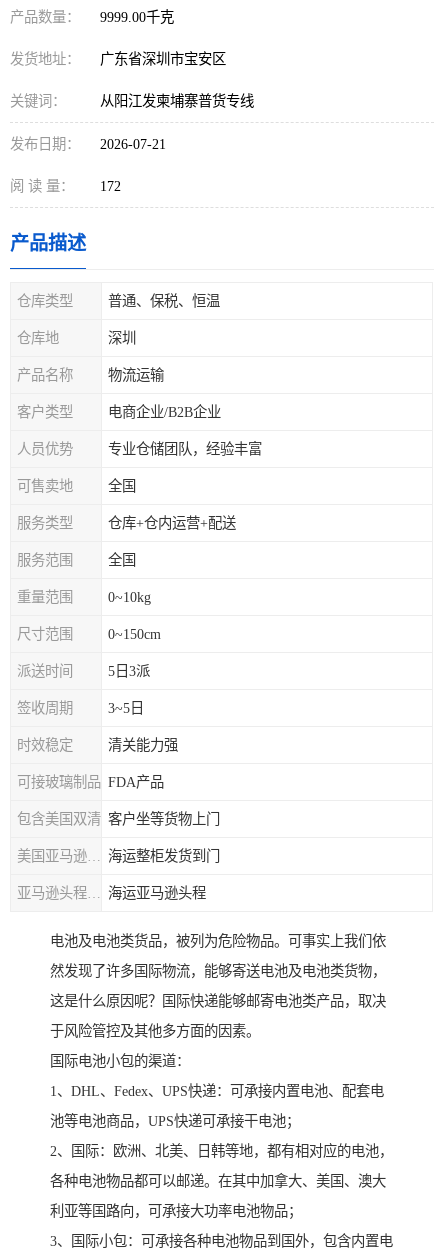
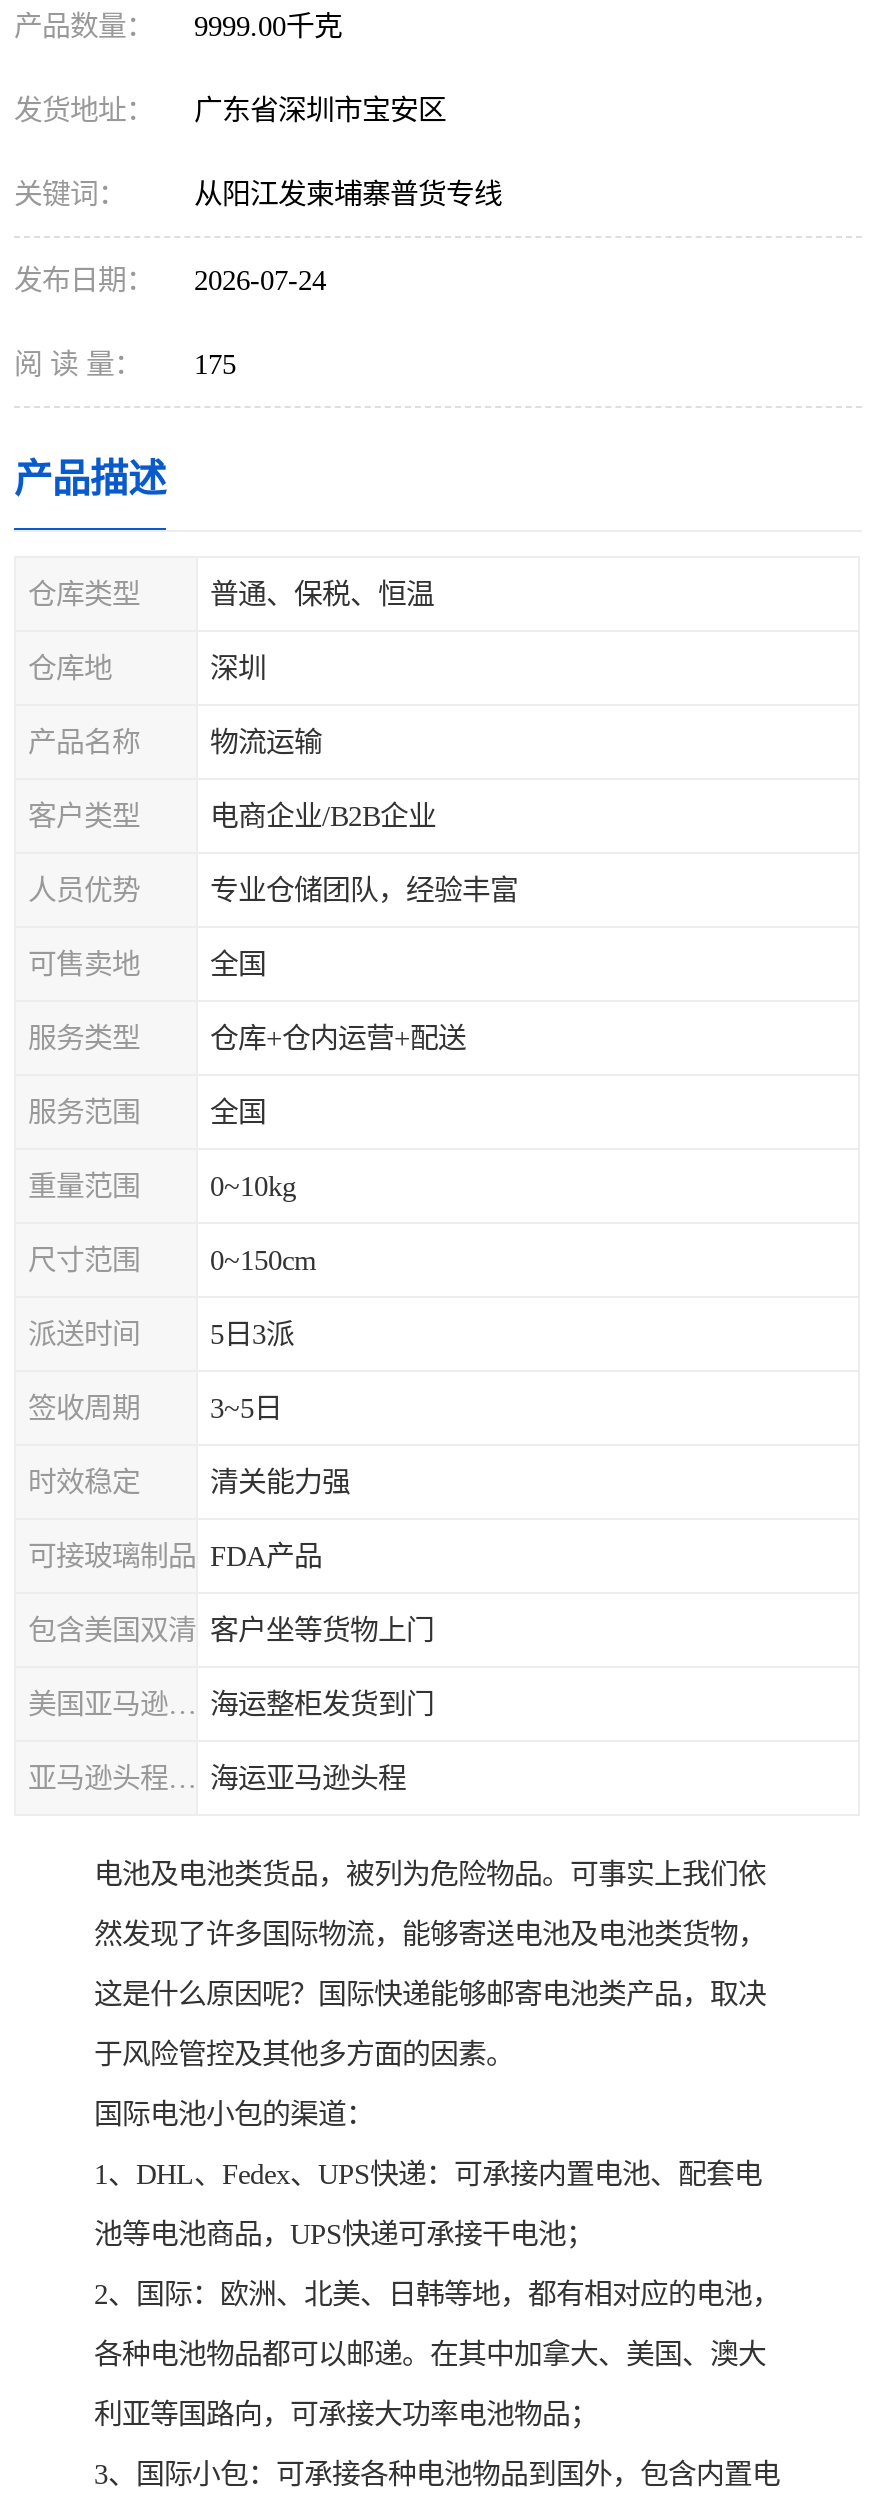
[10,136,166,152] 发布日期： 2026-07-21 -> [14,264,326,296] 发布日期： 2026-07-24
[10,178,121,194] 阅 读 量： 172 -> [14,348,236,380] 阅 读 量： 175

